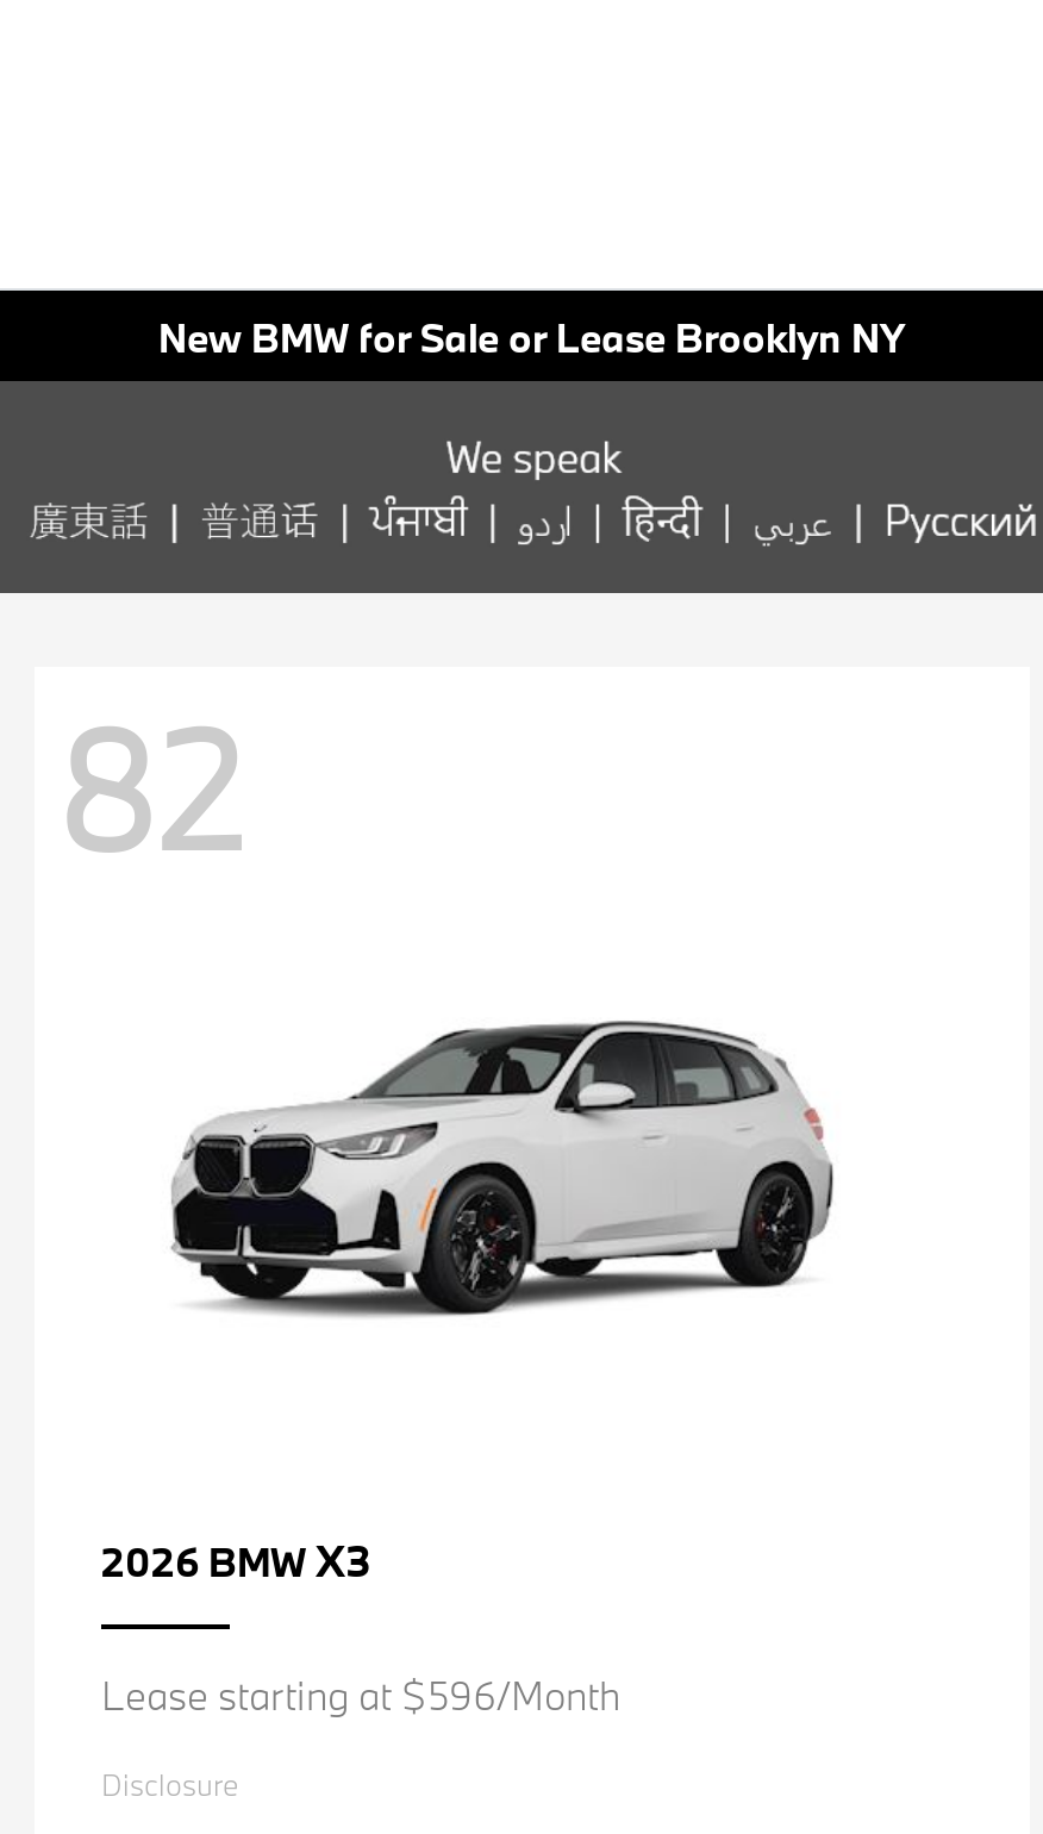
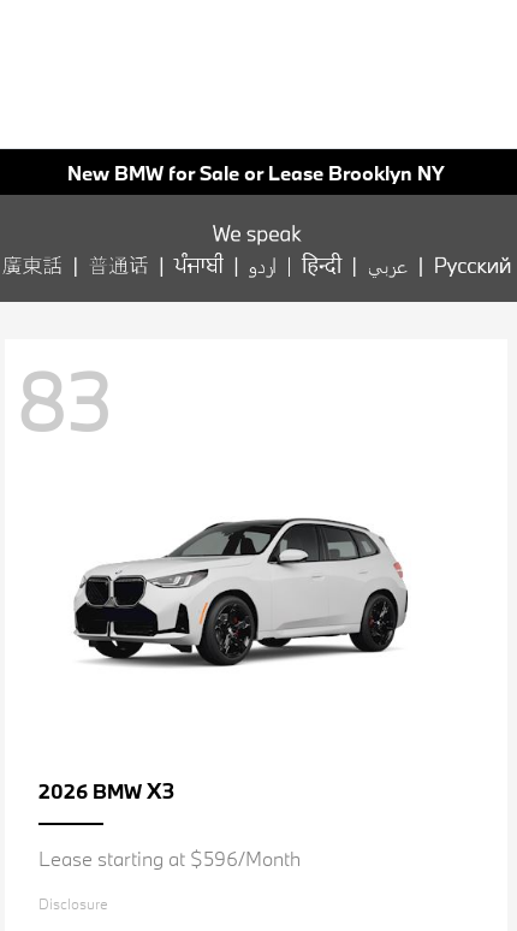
[54,686,242,893] 82 -> [14,349,112,454] 83

